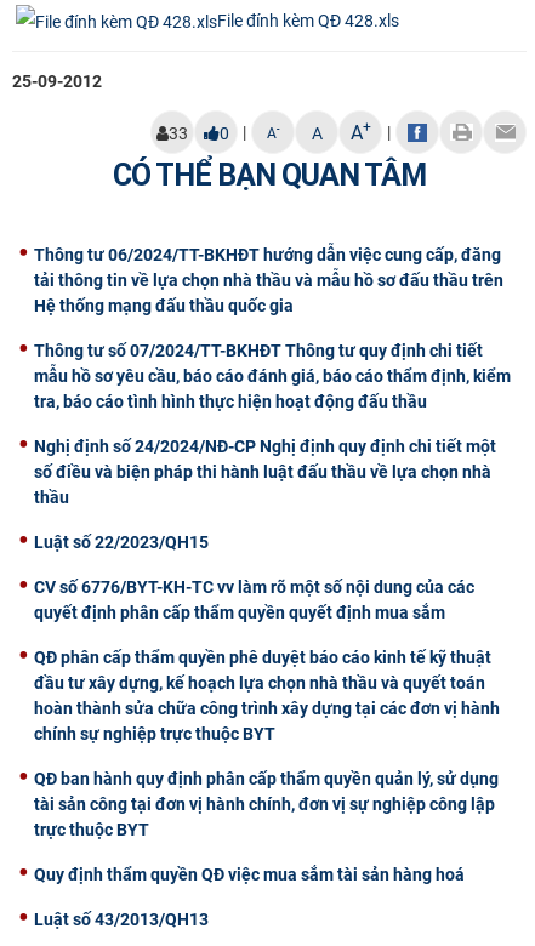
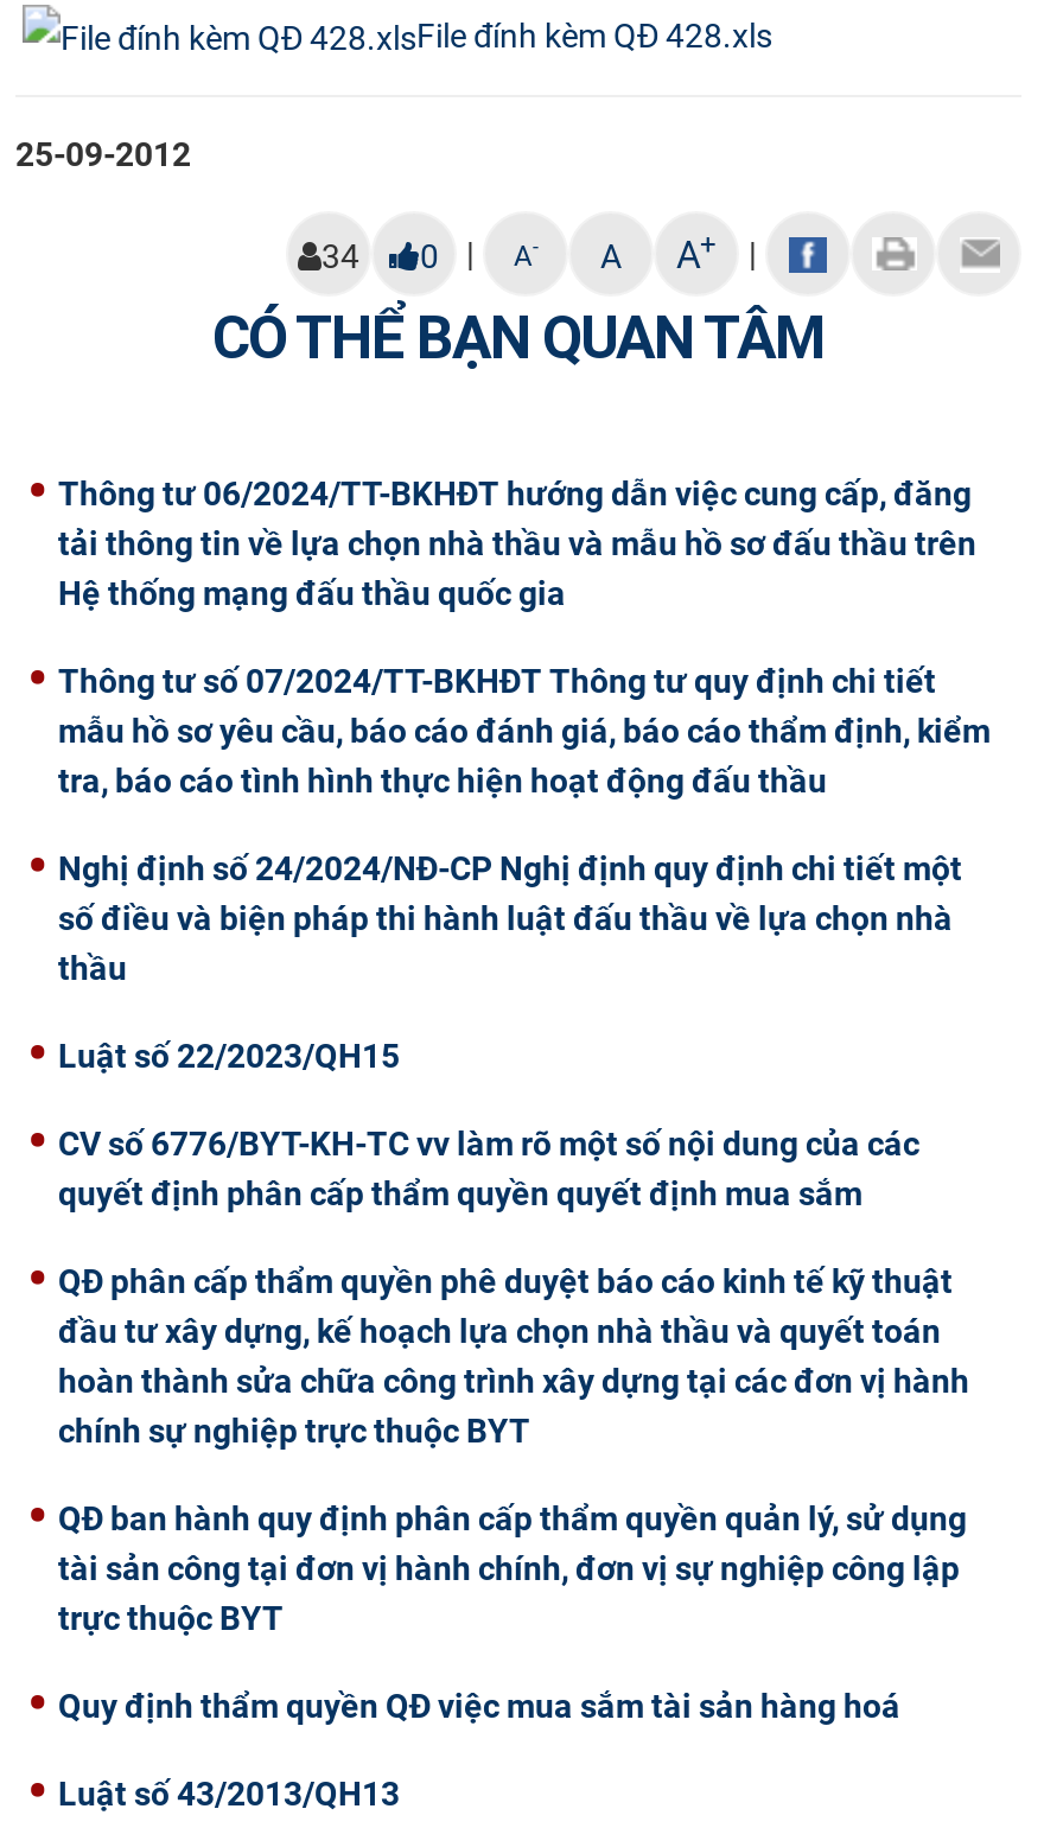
[169,123,188,143] 33 -> [322,237,359,275] 34

